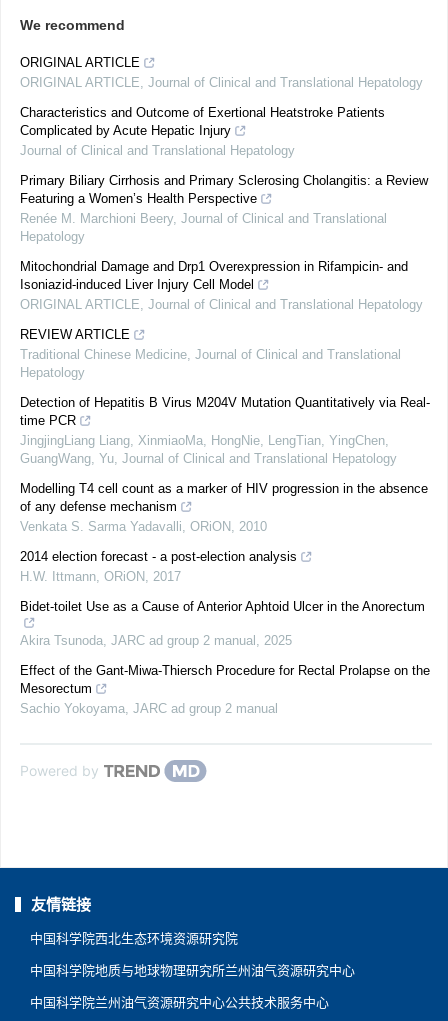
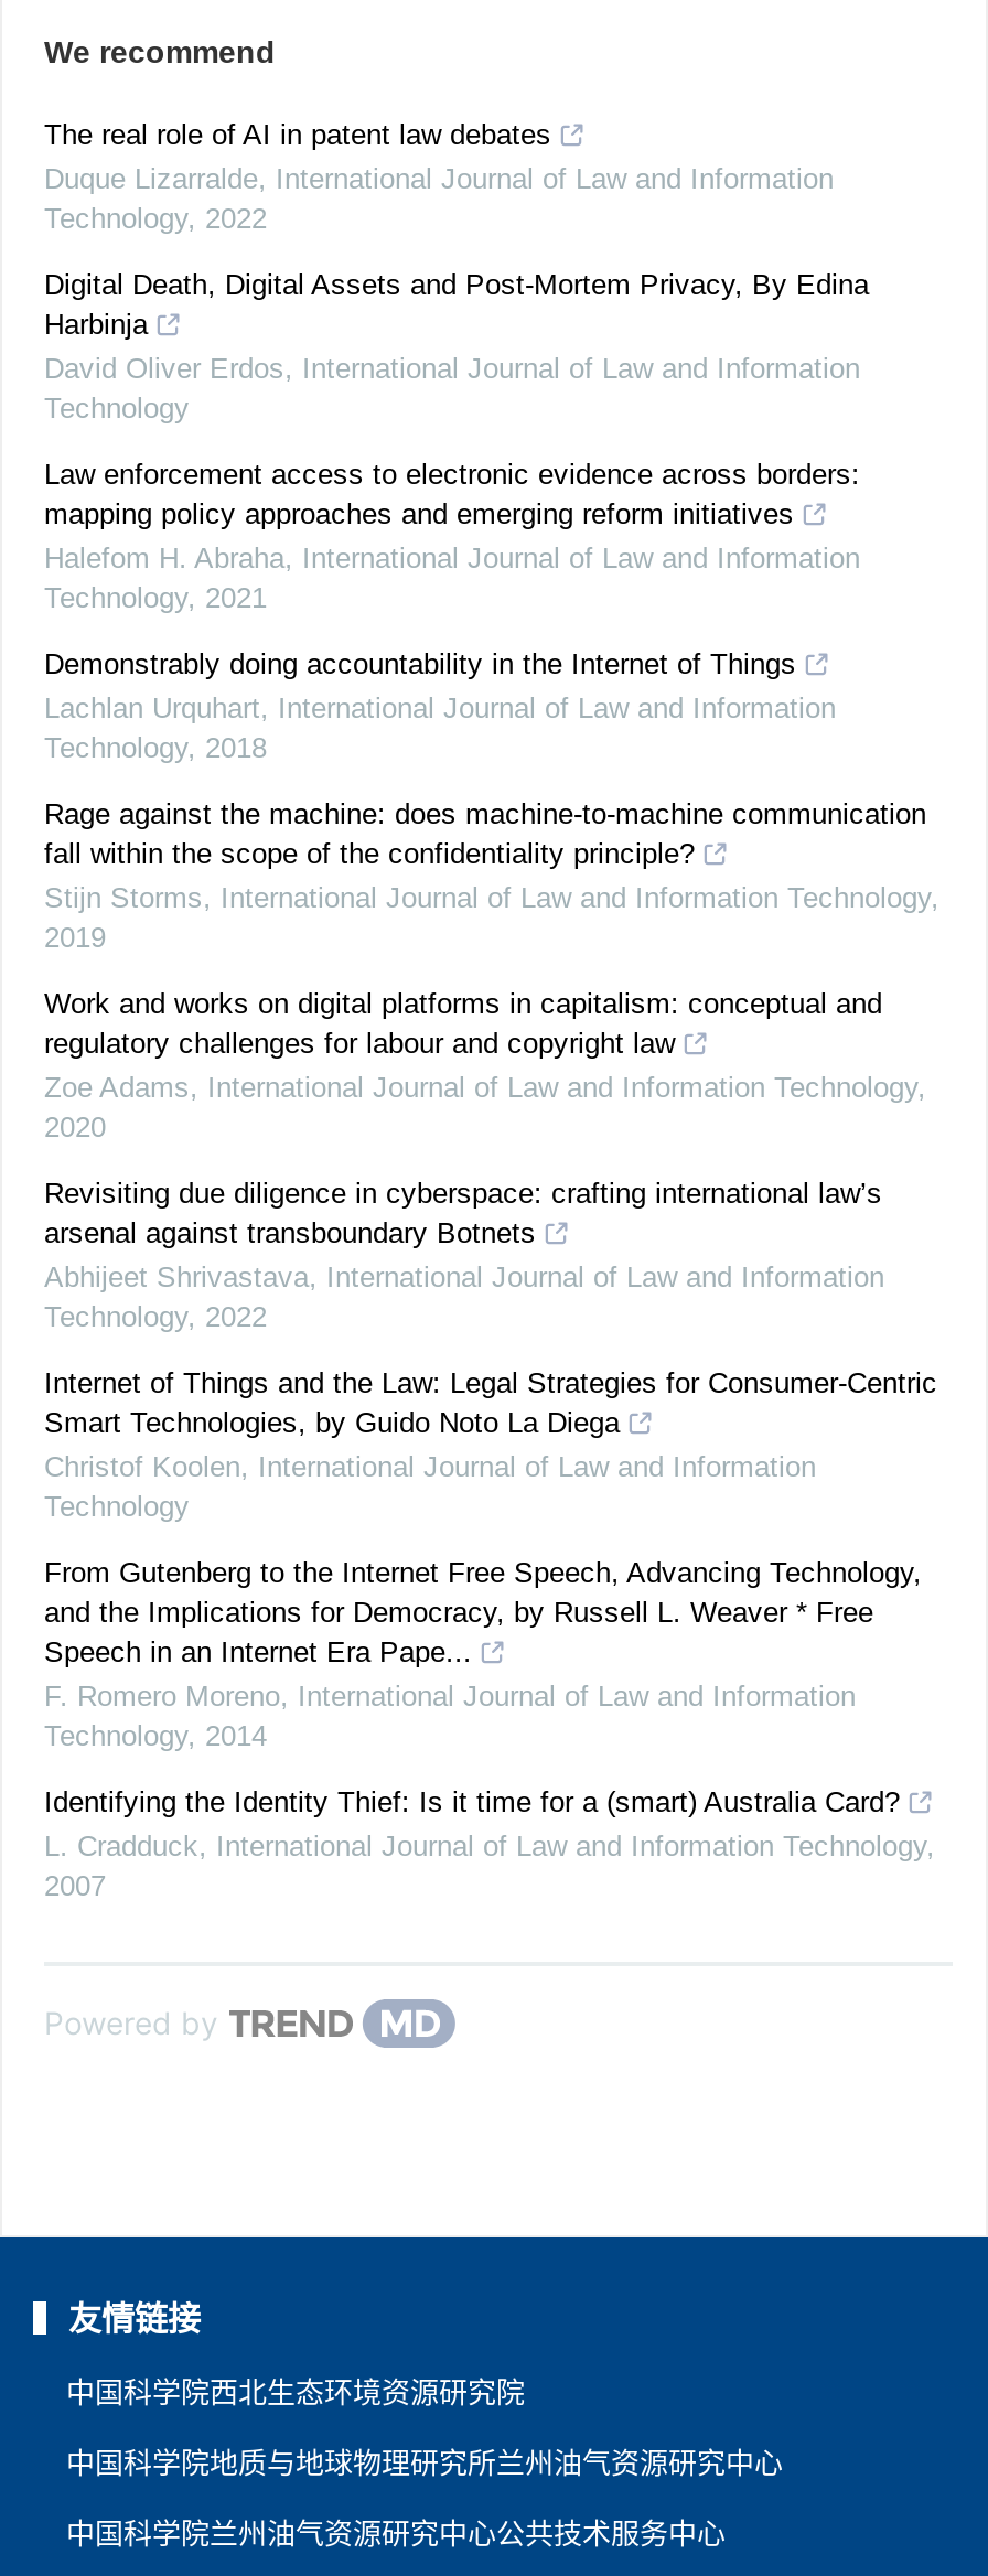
[20,55,430,716] ORIGINAL ARTICLE | ORIGINAL ARTICLE, Journal of Clinical and Translational Hepatology | Characteristics and Outcome of Exertional Heatstroke Patients | Complicated by Acute Hepatic Injury | Journal of Clinical and Translational Hepatology | Primary Biliary Cirrhosis and Primary Sclerosing Cholangitis: a Review | Featuring a Women’s Health Perspective | Renée M. Marchioni Beery, Journal of Clinical and Translational | Hepatology | Mitochondrial Damage and Drp1 Overexpression in Rifampicin- and | Isoniazid-induced Liver Injury Cell Model | ORIGINAL ARTICLE, Journal of Clinical and Translational Hepatology | REVIEW ARTICLE | Traditional Chinese Medicine, Journal of Clinical and Translational | Hepatology | Detection of Hepatitis B Virus M204V Mutation Quantitatively via Real- | time PCR | JingjingLiang Liang, XinmiaoMa, HongNie, LengTian, YingChen, | GuangWang, Yu, Journal of Clinical and Translational Hepatology | Modelling T4 cell count as a marker of HIV progression in the absence | of any defense mechanism | Venkata S. Sarma Yadavalli, ORiON, 2010 | 2014 election forecast - a post-election analysis | H.W. Ittmann, ORiON, 2017 | Bidet-toilet Use as a Cause of Anterior Aphtoid Ulcer in the Anorectum | Akira Tsunoda, JARC ad group 2 manual, 2025 | Effect of the Gant-Miwa-Thiersch Procedure for Rectal Prolapse on the | Mesorectum | Sachio Yokoyama, JARC ad group 2 manual -> [44,118,939,1902] The real role of AI in patent law debates | Duque Lizarralde, International Journal of Law and Information | Technology, 2022 | Digital Death, Digital Assets and Post-Mortem Privacy, By Edina | Harbinja | David Oliver Erdos, International Journal of Law and Information | Technology | Law enforcement access to electronic evidence across borders: | mapping policy approaches and emerging reform initiatives | Halefom H. Abraha, International Journal of Law and Information | Technology, 2021 | Demonstrably doing accountability in the Internet of Things | Lachlan Urquhart, International Journal of Law and Information | Technology, 2018 | Rage against the machine: does machine-to-machine communication | fall within the scope of the confidentiality principle? | Stijn Storms, International Journal of Law and Information Technology, | 2019 | Work and works on digital platforms in capitalism: conceptual and | regulatory challenges for labour and copyright law | Zoe Adams, International Journal of Law and Information Technology, | 2020 | Revisiting due diligence in cyberspace: crafting international law’s | arsenal against transboundary Botnets | Abhijeet Shrivastava, International Journal of Law and Information | Technology, 2022 | Internet of Things and the Law: Legal Strategies for Consumer-Centric | Smart Technologies, by Guido Noto La Diega | Christof Koolen, International Journal of Law and Information | Technology | From Gutenberg to the Internet Free Speech, Advancing Technology, | and the Implications for Democracy, by Russell L. Weaver * Free | Speech in an Internet Era Pape... | F. Romero Moreno, International Journal of Law and Information | Technology, 2014 | Identifying the Identity Thief: Is it time for a (smart) Australia Card? | L. Cradduck, International Journal of Law and Information Technology, | 2007

